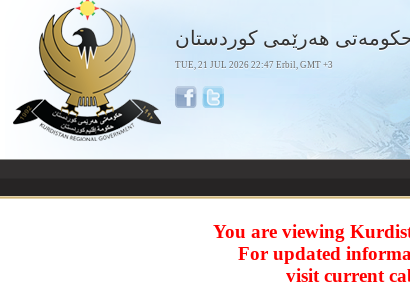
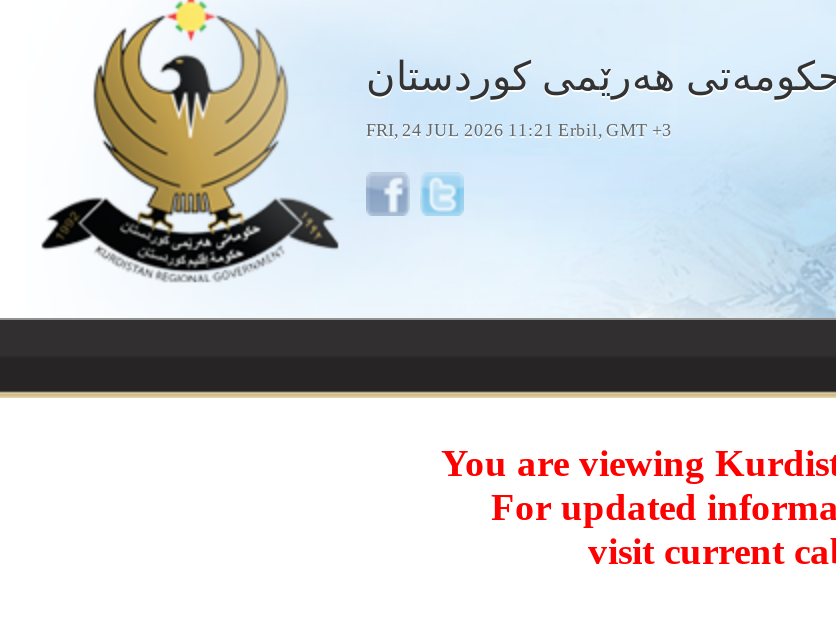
[175,60,333,70] TUE, 21 JUL 2026 22:47 Erbil, GMT +3 -> [366,120,672,140] FRI, 24 JUL 2026 11:21 Erbil, GMT +3

